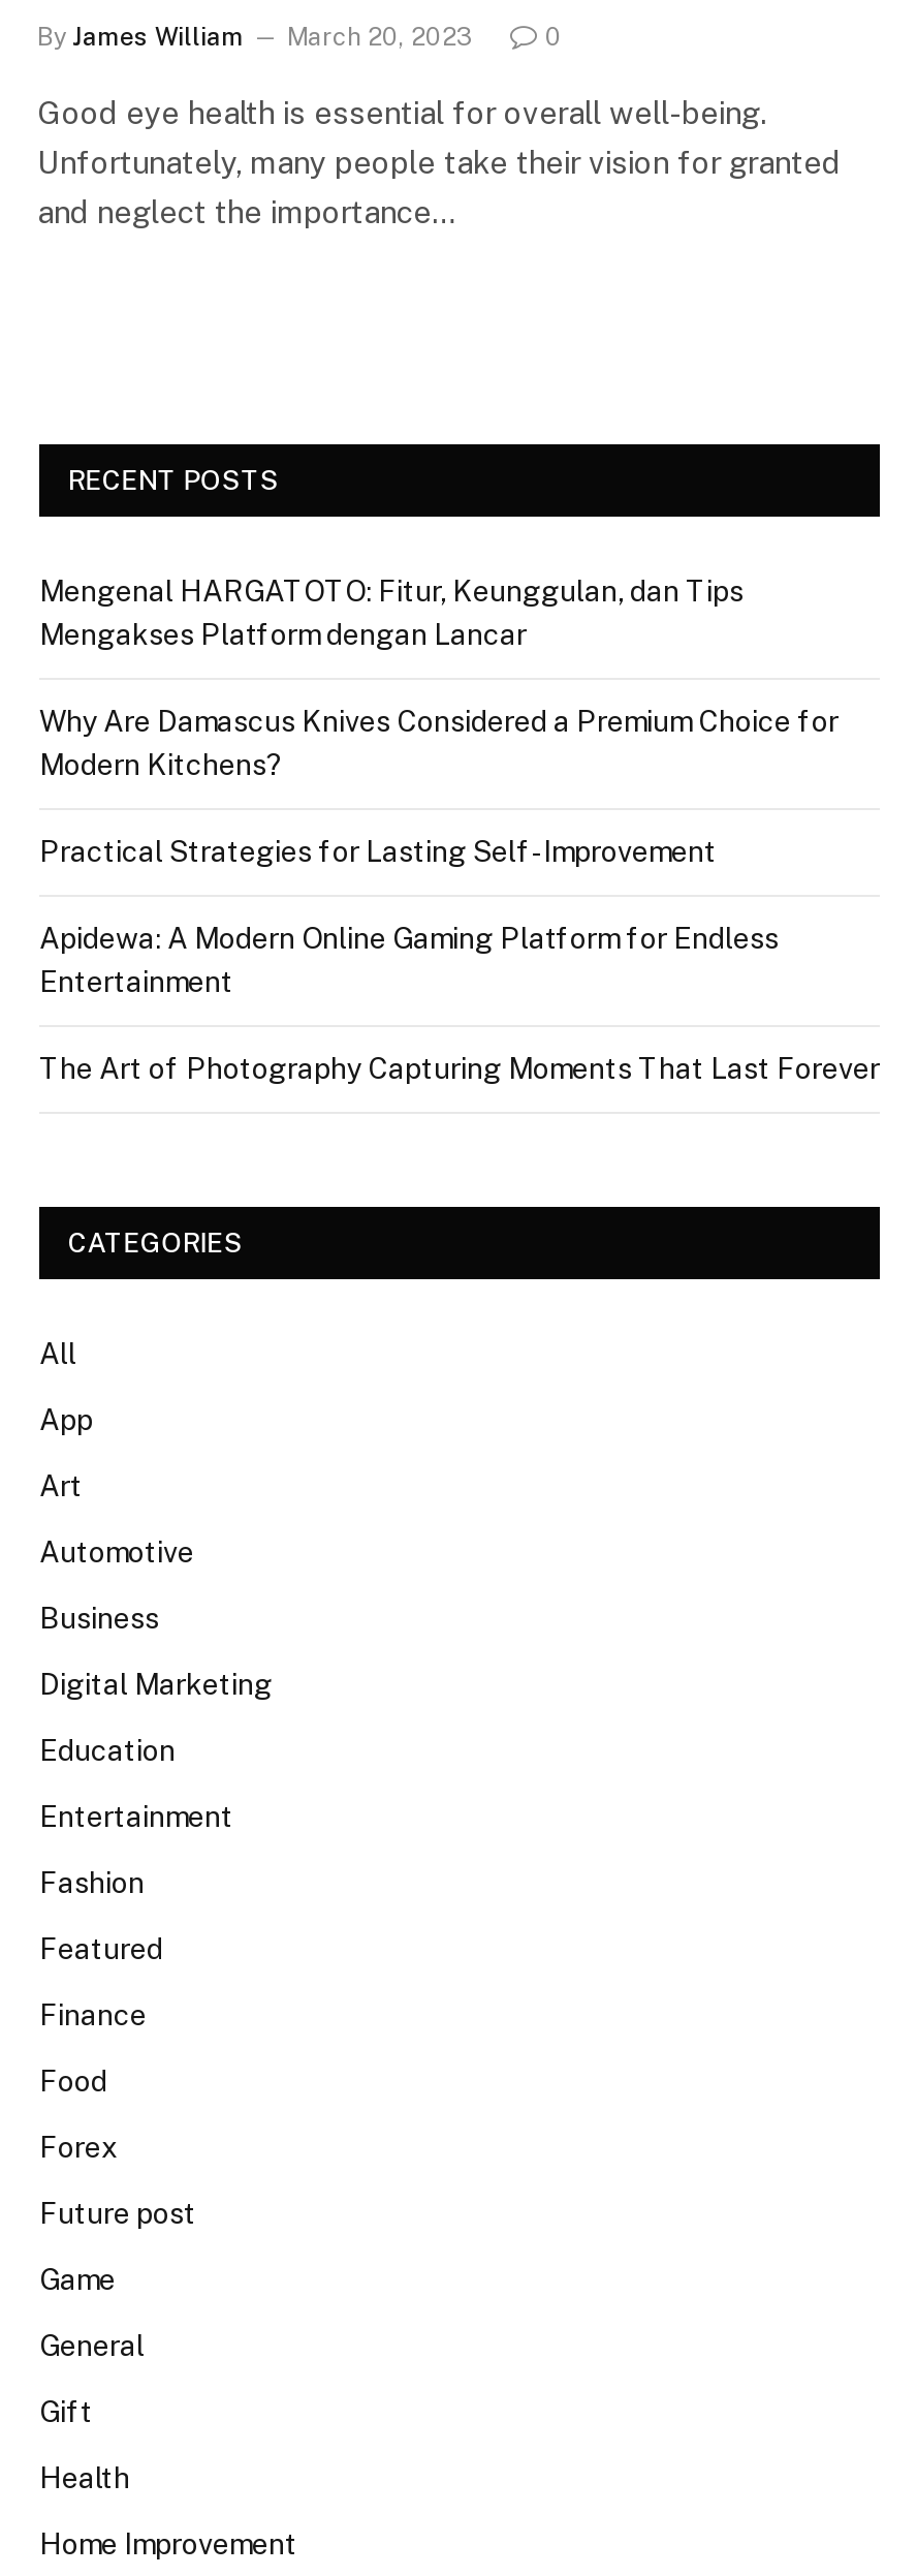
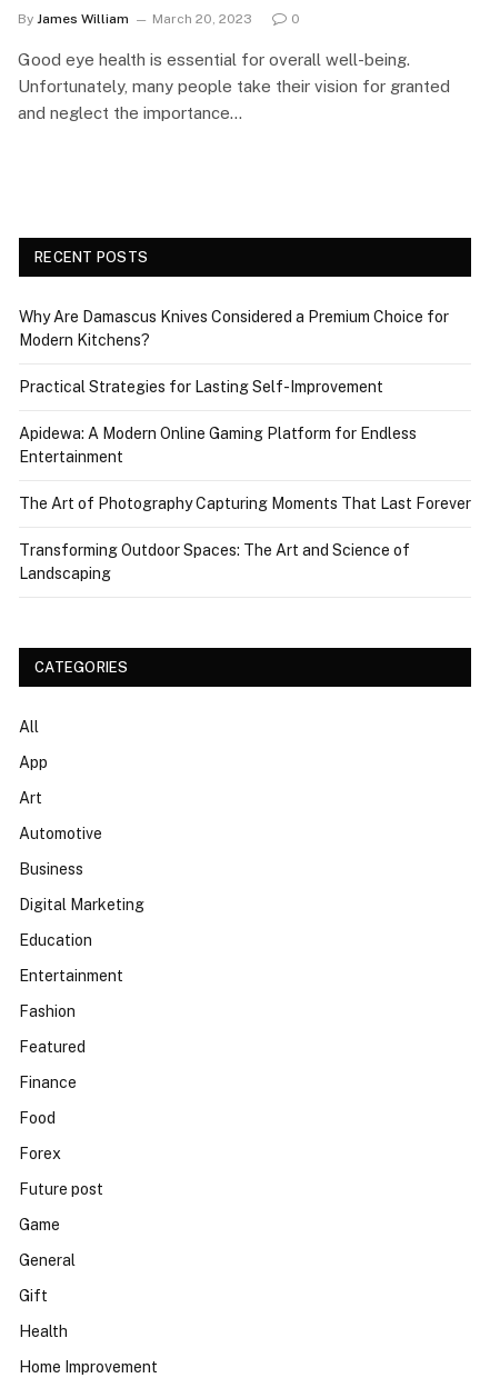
[39,573,744,650] Mengenal HARGATOTO: Fitur, Keunggulan, dan Tips | Mengakses Platform dengan Lancar -> none
moved [39,704,880,1084] -> [19,307,471,512]: Why Are Damascus Knives Considered a Premium Choice for | Modern Kitchens? | Practical Strategies for Lasting Self-Improvement | Apidewa: A Modern Online Gaming Platform for Endless | Entertainment | The Art of Photography Capturing Moments That Last Forever
none -> [19,541,410,582] Transforming Outdoor Spaces: The Art and Science of | Landscaping

